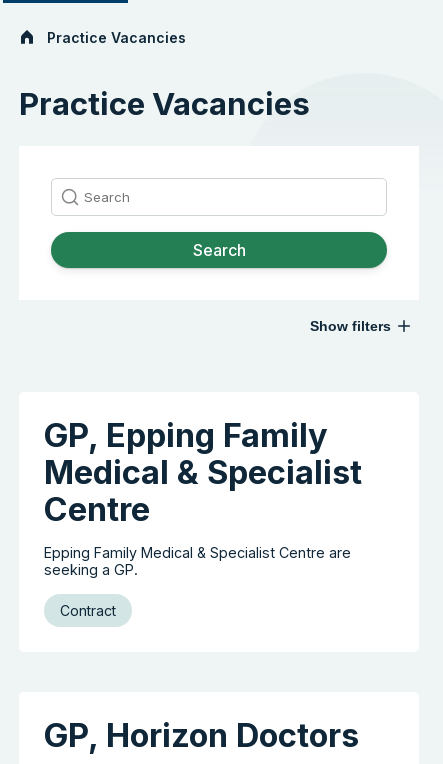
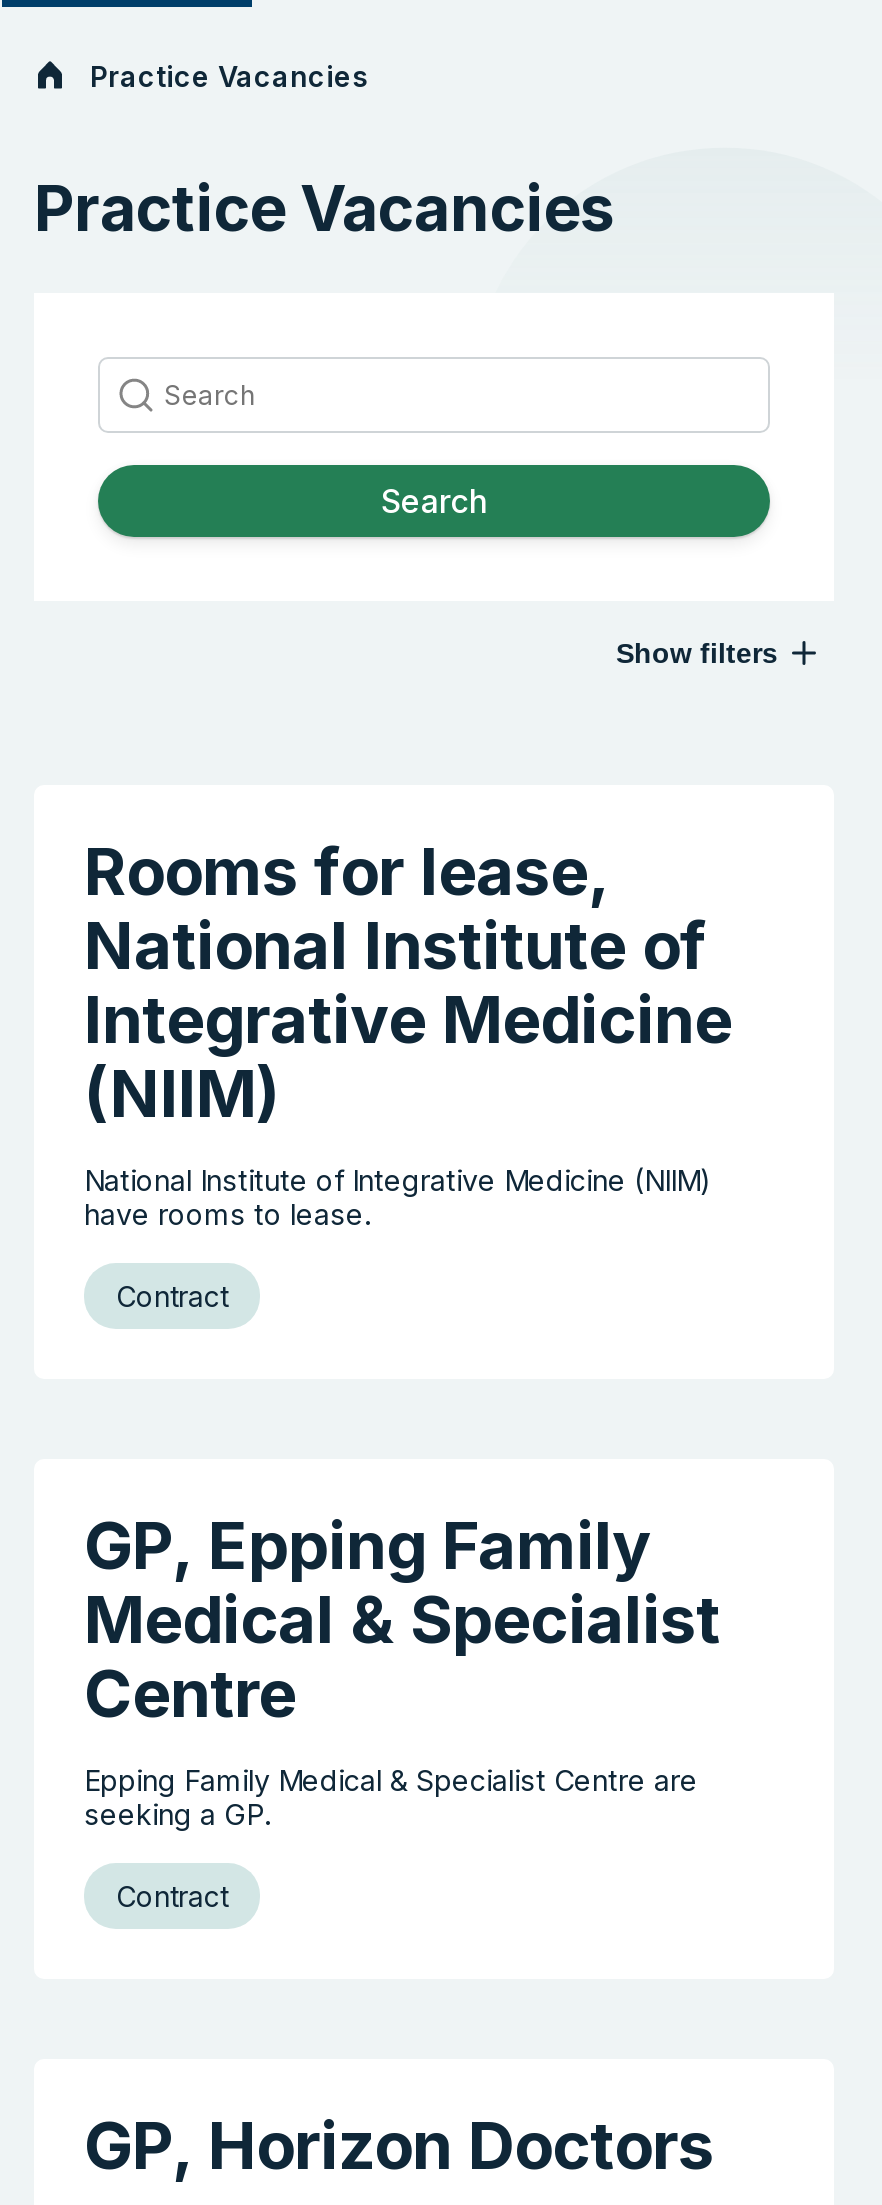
none -> [84,831,732,1313] Rooms for lease, | National Institute of | Integrative Medicine | (NIIM) | National Institute of Integrative Medicine (NIIM) | have rooms to lease. | Contract

